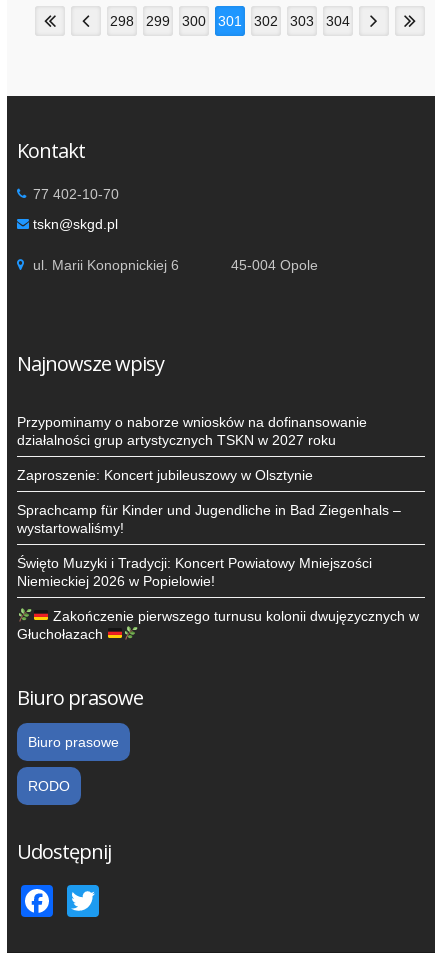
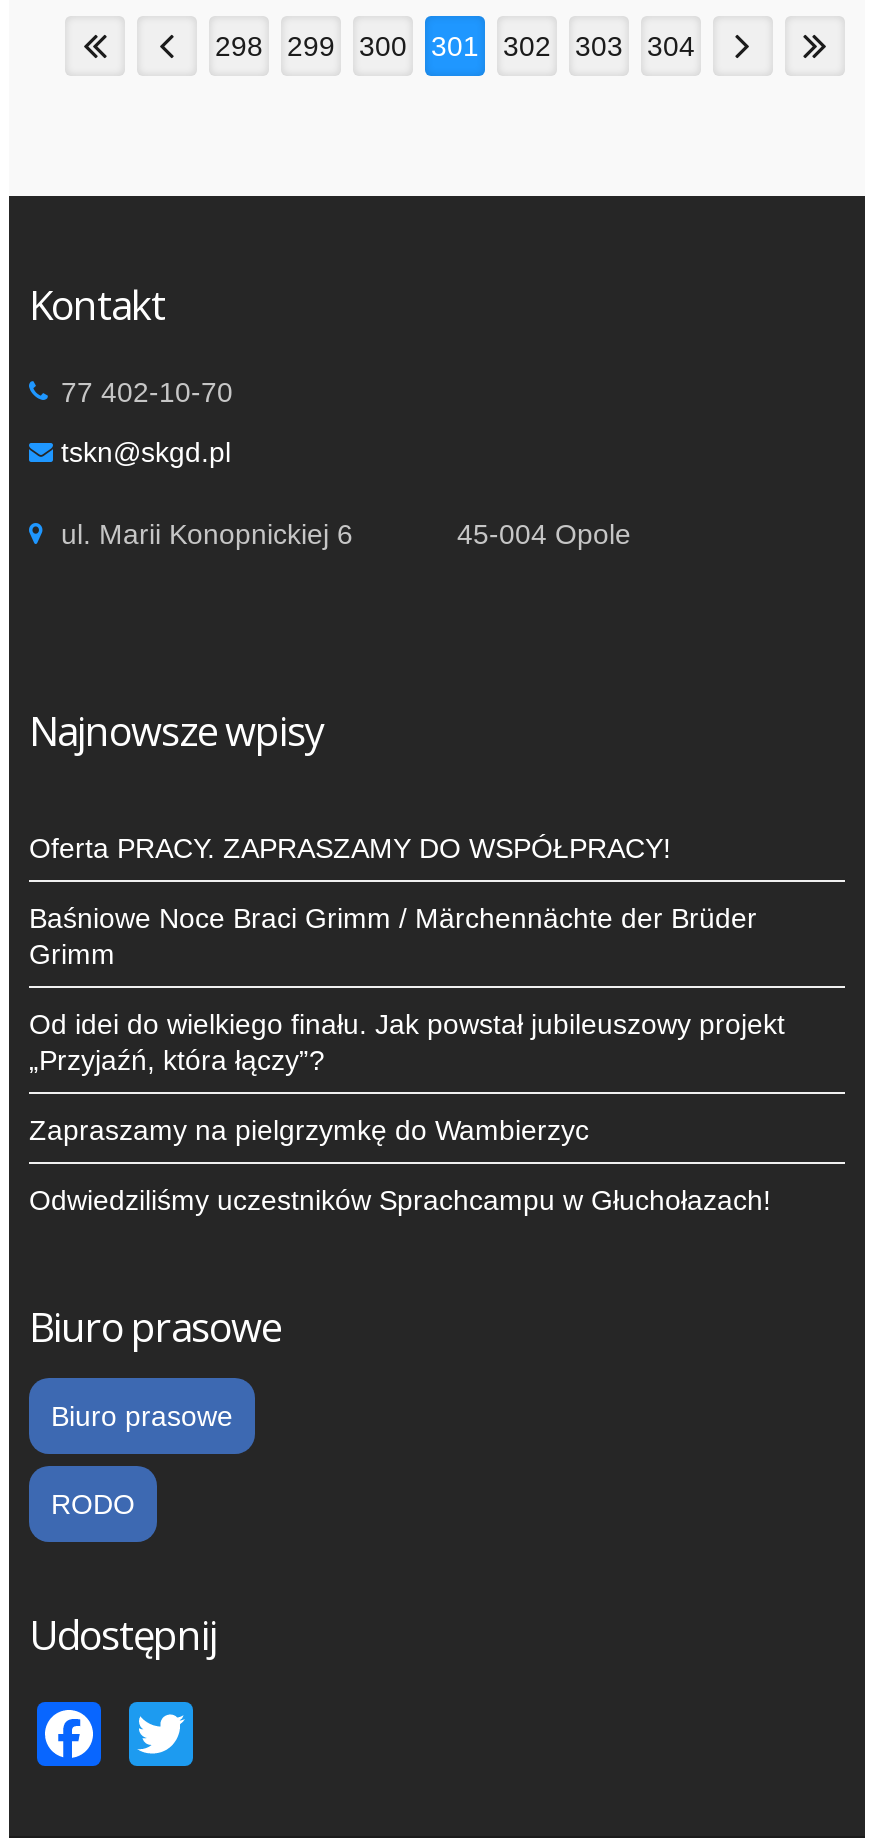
[17,414,367,448] Przypominamy o naborze wniosków na dofinansowanie | działalności grup artystycznych TSKN w 2027 roku -> [29,832,671,864] Oferta PRACY. ZAPRASZAMY DO WSPÓŁPRACY!
[17,467,313,483] Zaproszenie: Koncert jubileuszowy w Olsztynie -> [29,902,757,970] Baśniowe Noce Braci Grimm / Märchennächte der Brüder | Grimm
[17,502,401,536] Sprachcamp für Kinder und Jugendliche in Bad Ziegenhals – | wystartowaliśmy! -> [29,1008,785,1076] Od idei do wielkiego finału. Jak powstał jubileuszowy projekt | „Przyjaźń, która łączy”?
[17,555,372,589] Święto Muzyki i Tradycji: Koncert Powiatowy Mniejszości | Niemieckiej 2026 w Popielowie! -> [29,1114,589,1146] Zapraszamy na pielgrzymkę do Wambierzyc
[17,608,419,642] Zakończenie pierwszego turnusu kolonii dwujęzycznych w | Głuchołazach -> [29,1184,771,1216] Odwiedziliśmy uczestników Sprachcampu w Głuchołazach!

